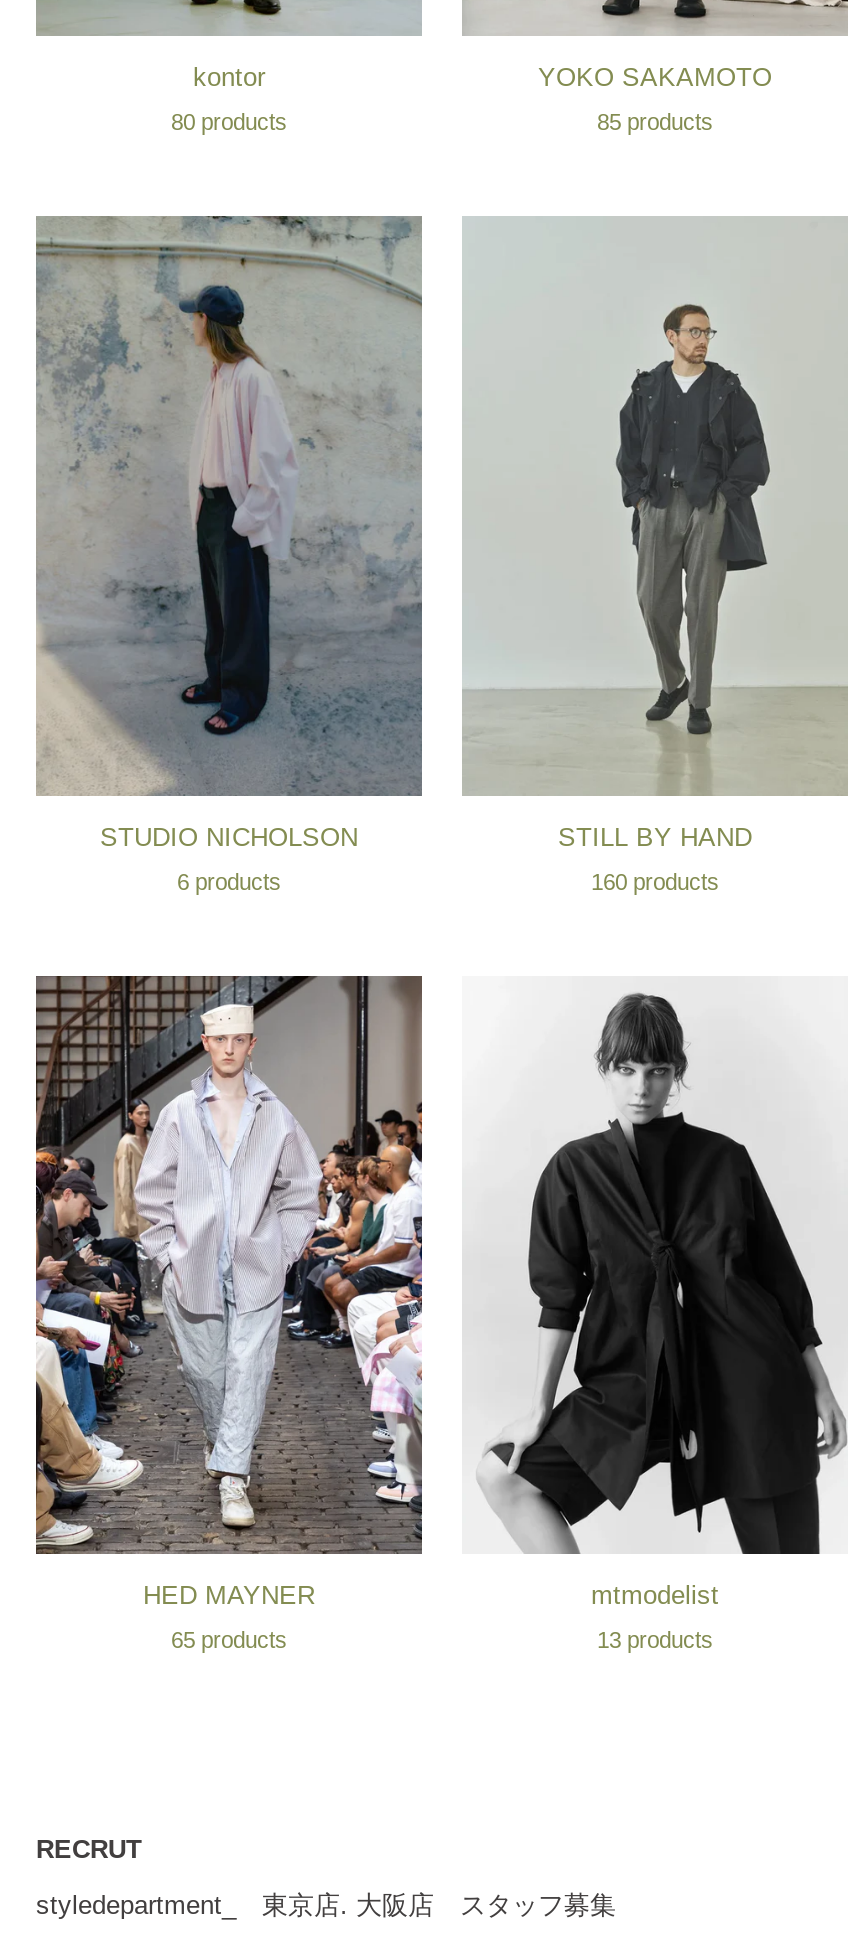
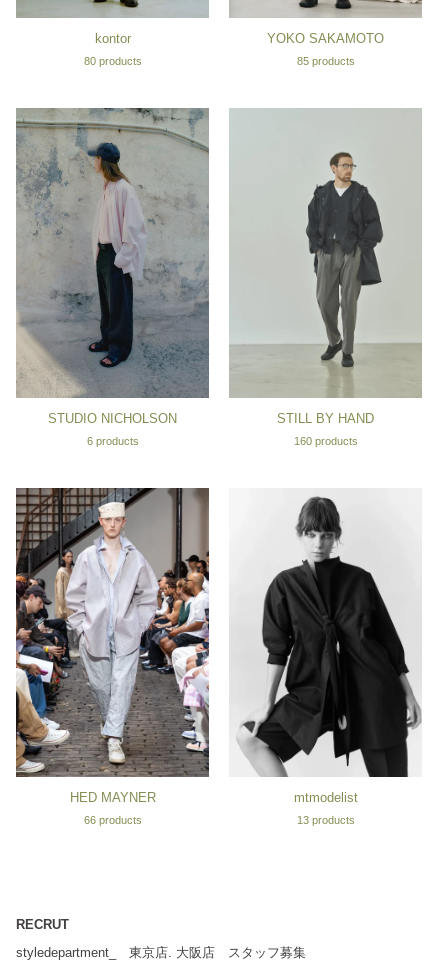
[171,1628,287,1652] 65 products -> [83,814,141,826] 66 products

